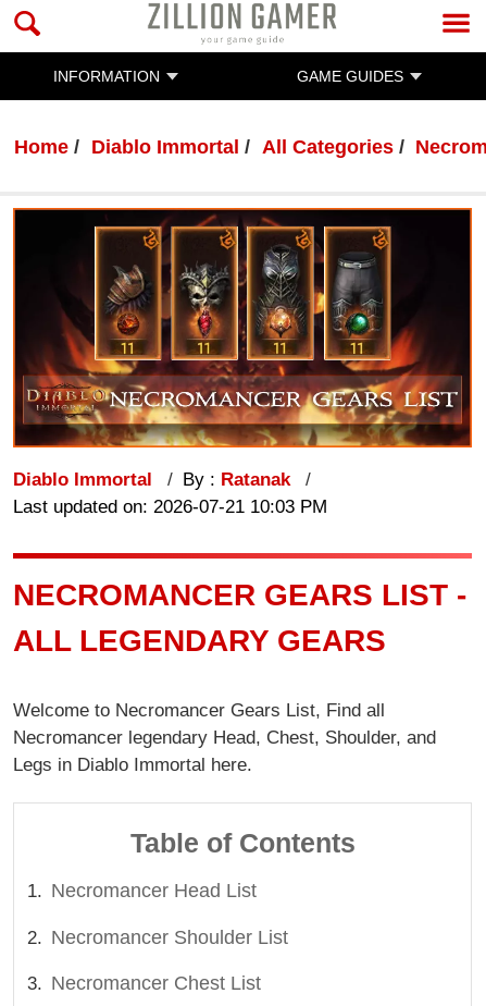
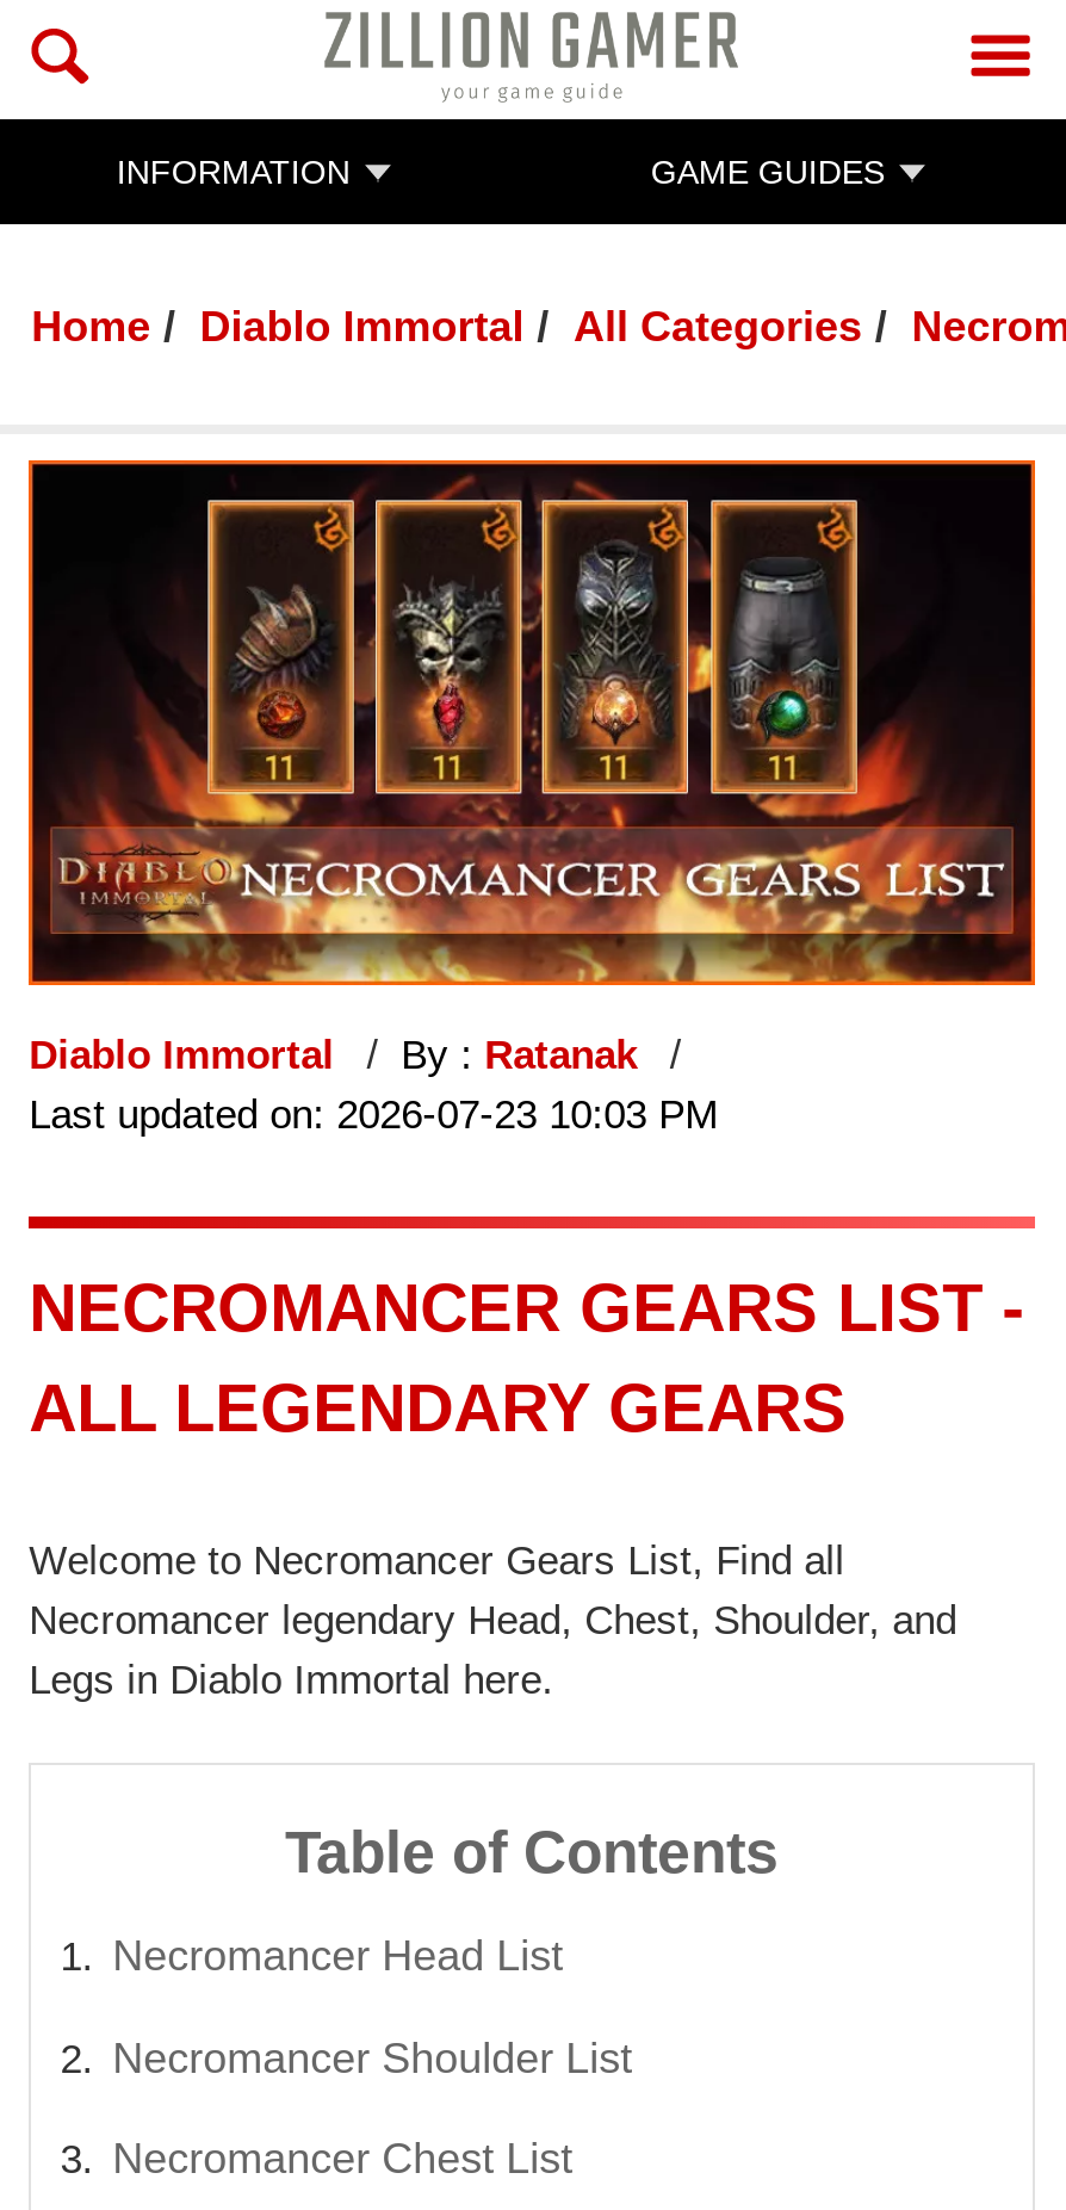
[13,496,327,517] Last updated on: 2026-07-21 10:03 PM -> [29,1092,718,1138] Last updated on: 2026-07-23 10:03 PM

